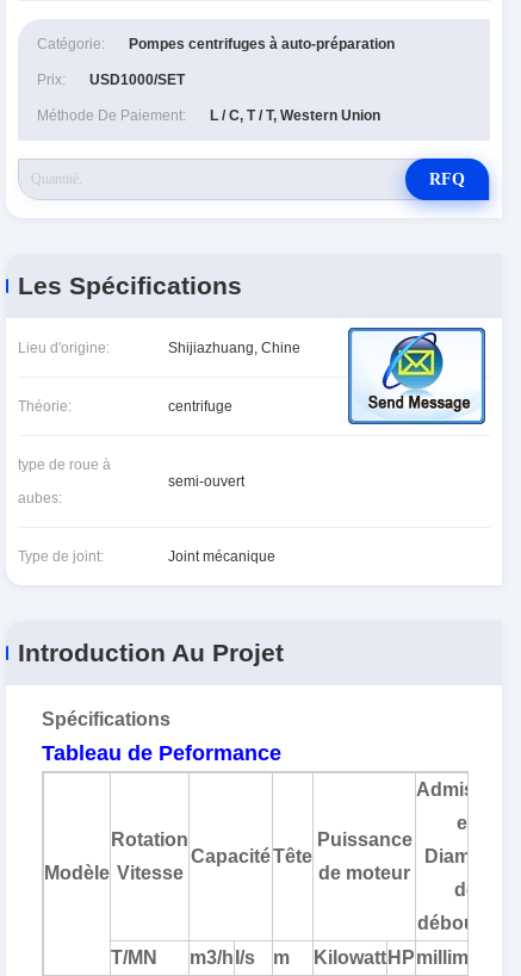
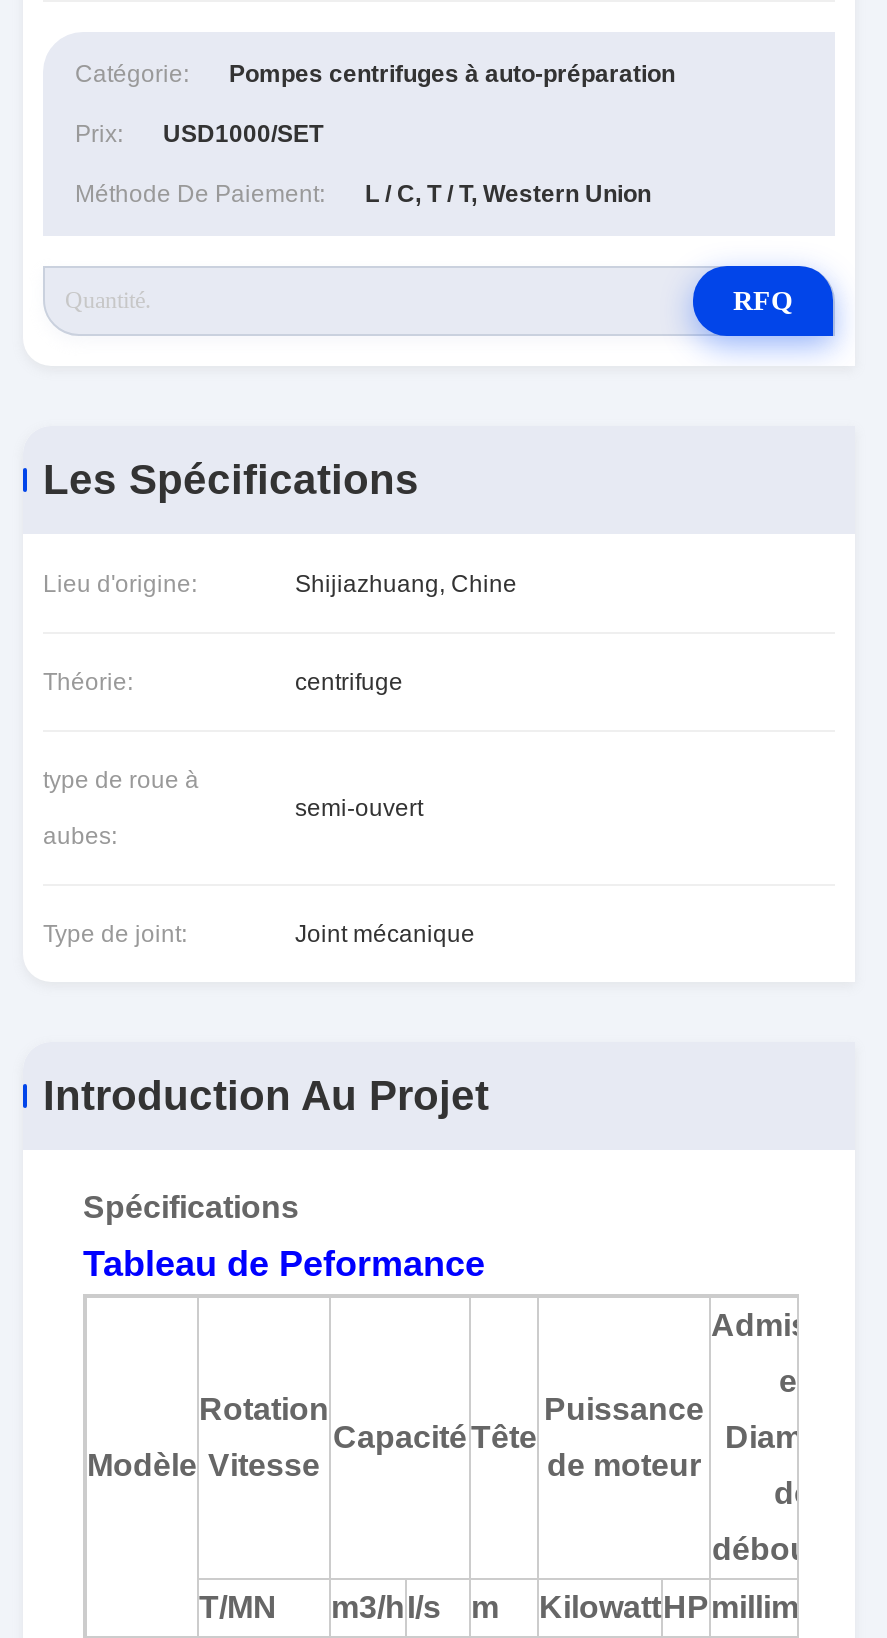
[347,327,486,425] [image] -> none

